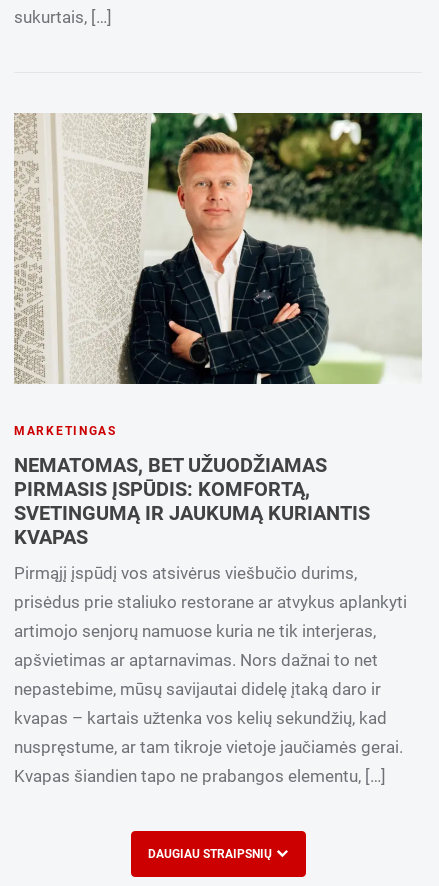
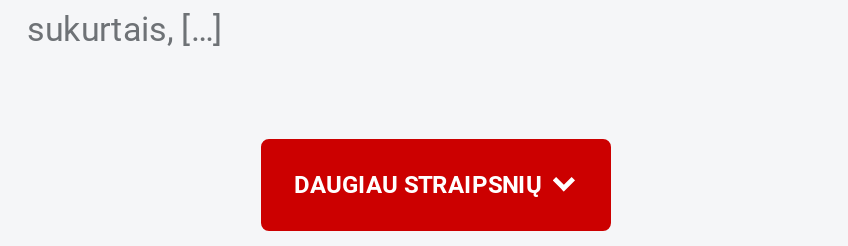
[13,112,423,786] [image] | MARKETINGAS | NEMATOMAS, BET UŽUODŽIAMAS | PIRMASIS ĮSPŪDIS: KOMFORTĄ, | SVETINGUMĄ IR JAUKUMĄ KURIANTIS | KVAPAS | Pirmąjį įspūdį vos atsivėrus viešbučio durims, | prisėdus prie staliuko restorane ar atvykus aplankyti | artimojo senjorų namuose kuria ne tik interjeras, | apšvietimas ar aptarnavimas. Nors dažnai to net | nepastebime, mūsų savijautai didelę įtaką daro ir | kvapas – kartais užtenka vos kelių sekundžių, kad | nuspręstume, ar tam tikroje vietoje jaučiamės gerai. | Kvapas šiandien tapo ne prabangos elementu, […] -> none

